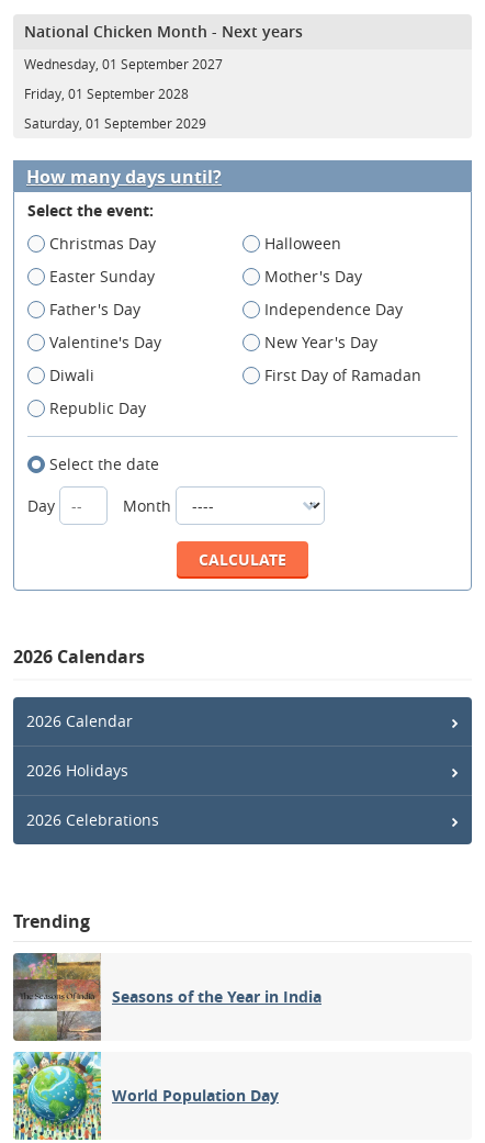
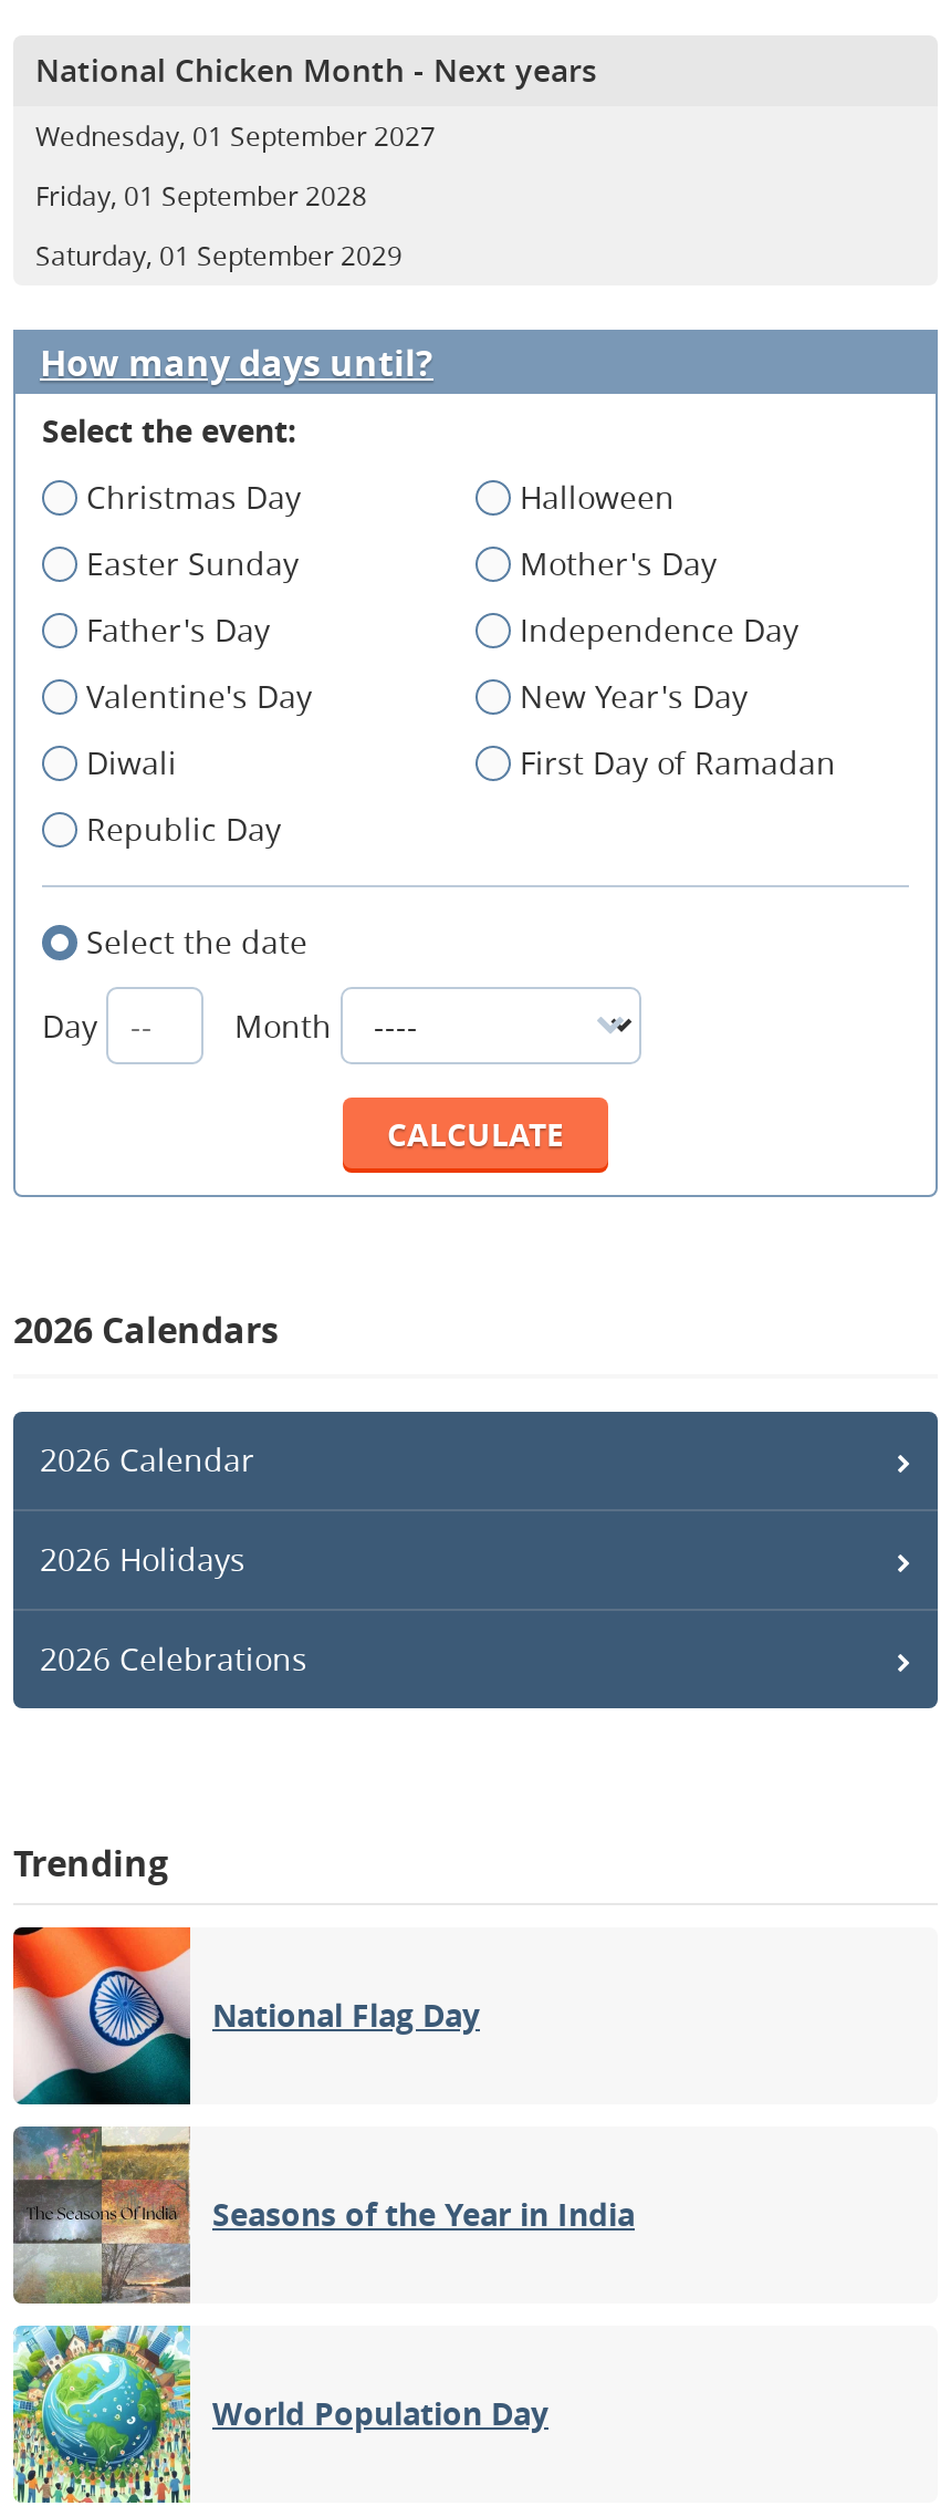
none -> [11,1925,480,2107] [image] | National Flag Day

